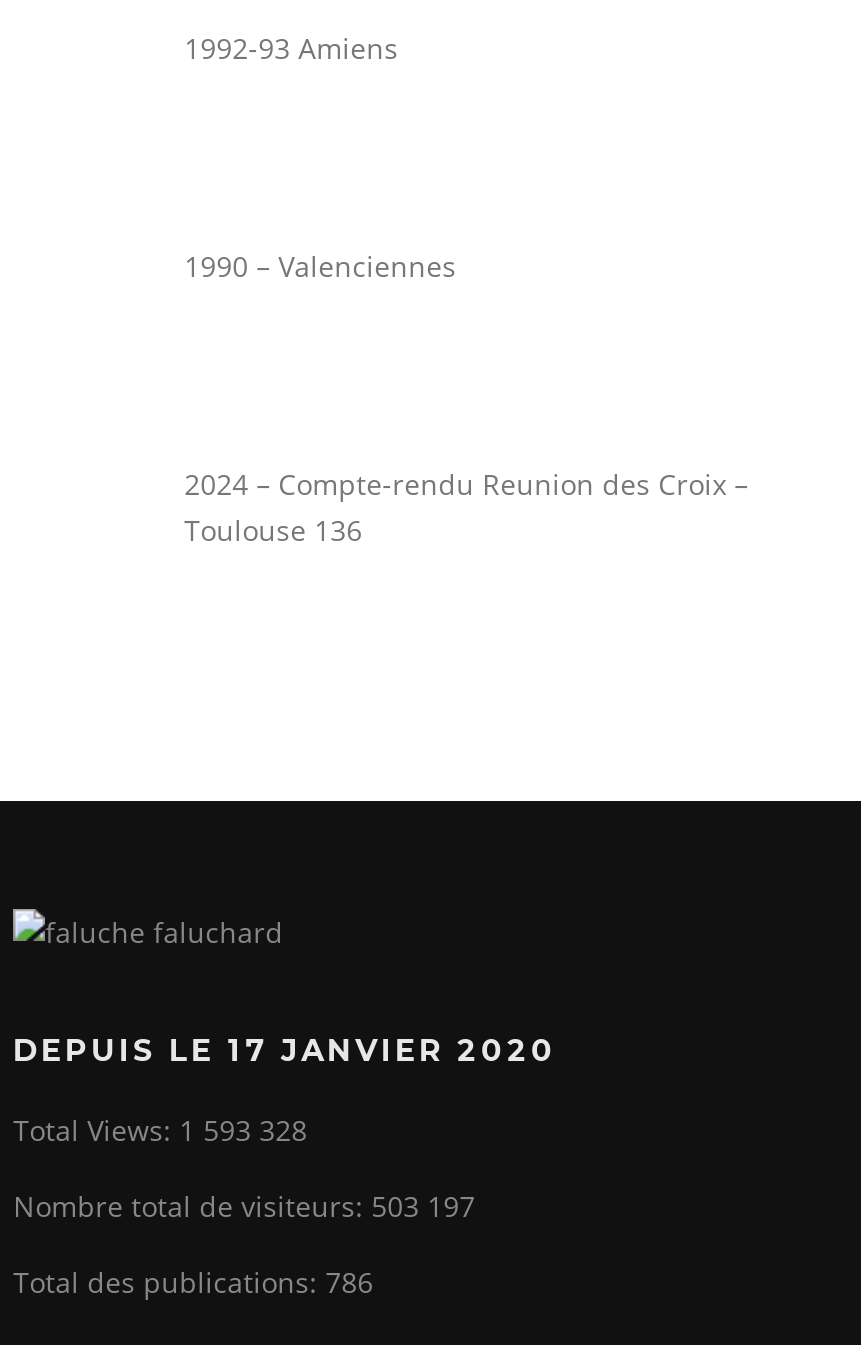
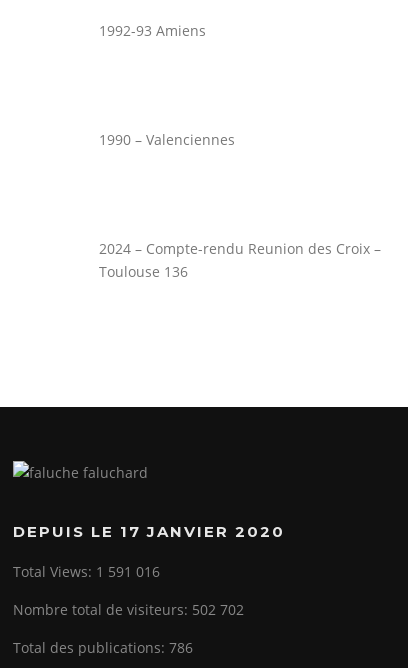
[13,1111,307,1149] Total Views: 1 593 328 -> [13,562,160,581] Total Views: 1 591 016
[13,1187,475,1225] Nombre total de visiteurs: 503 197 -> [13,600,244,619] Nombre total de visiteurs: 502 702

